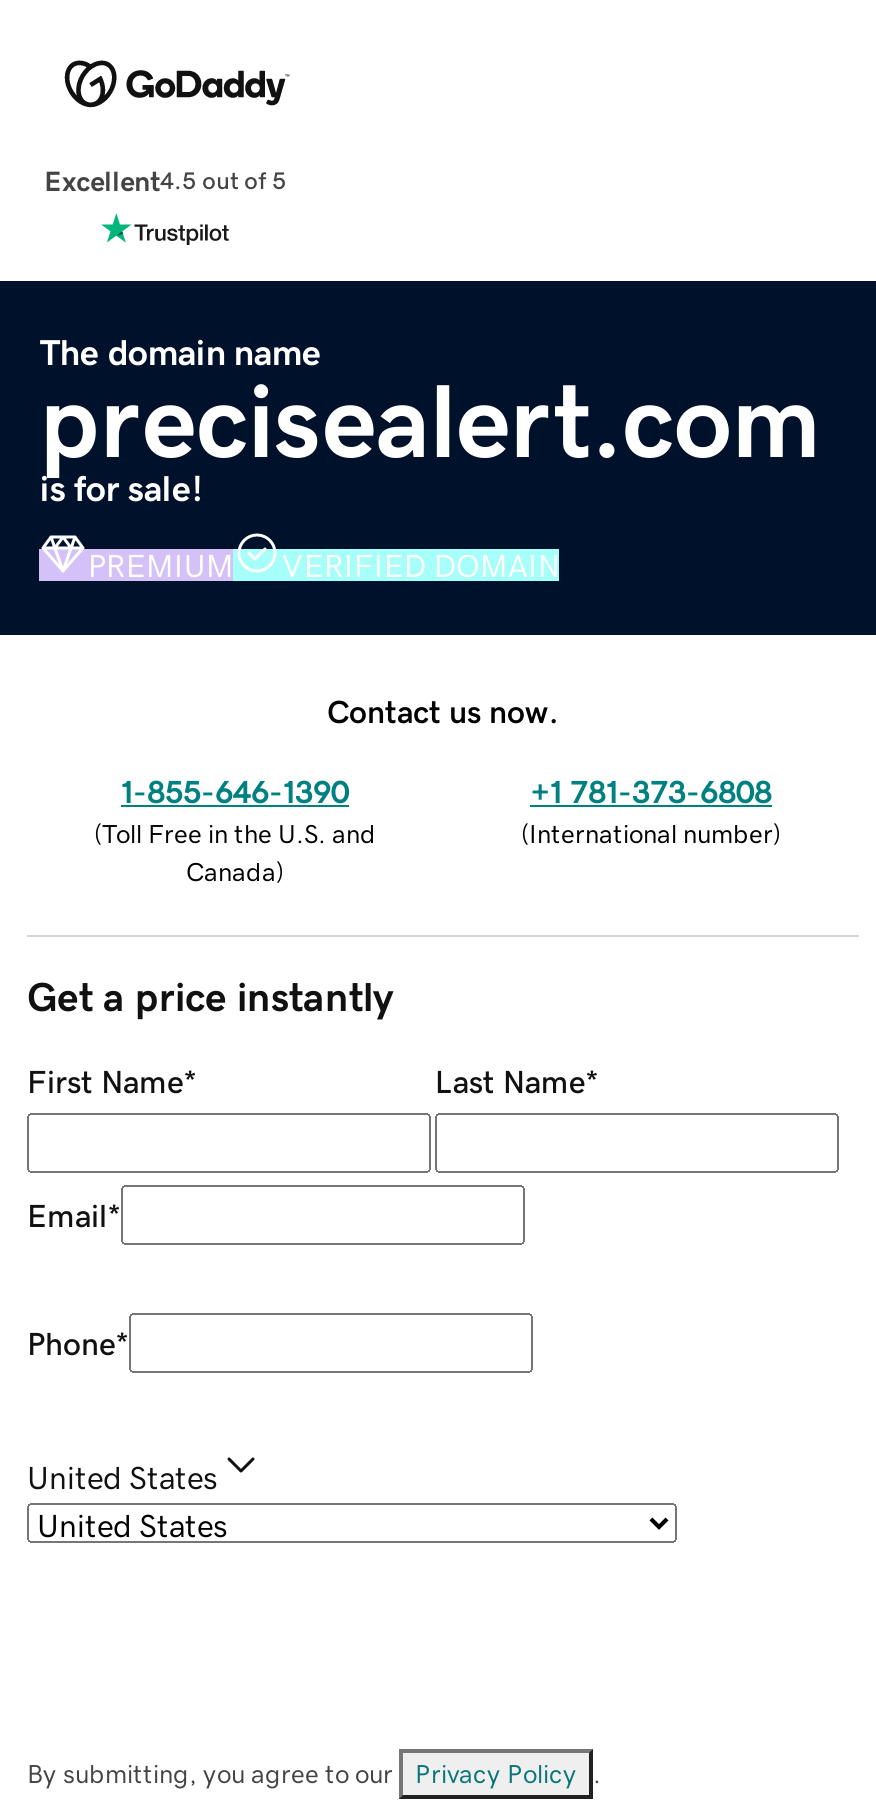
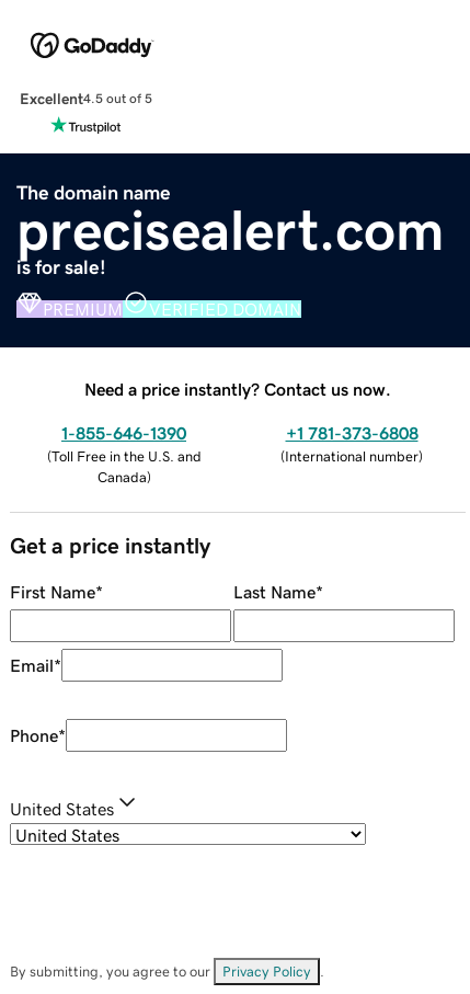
[327,694,559,726] Contact us now. -> [84,380,391,397] Need a price instantly? Contact us now.

